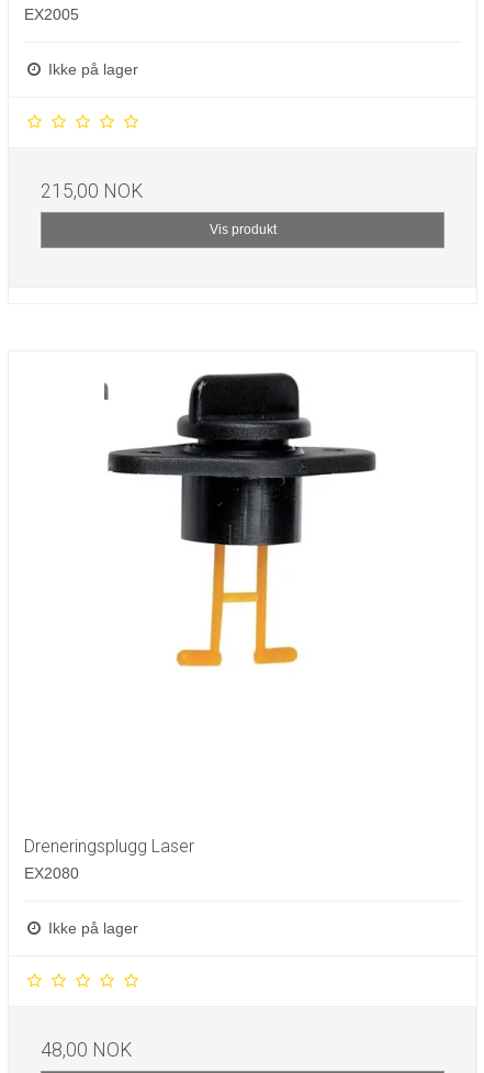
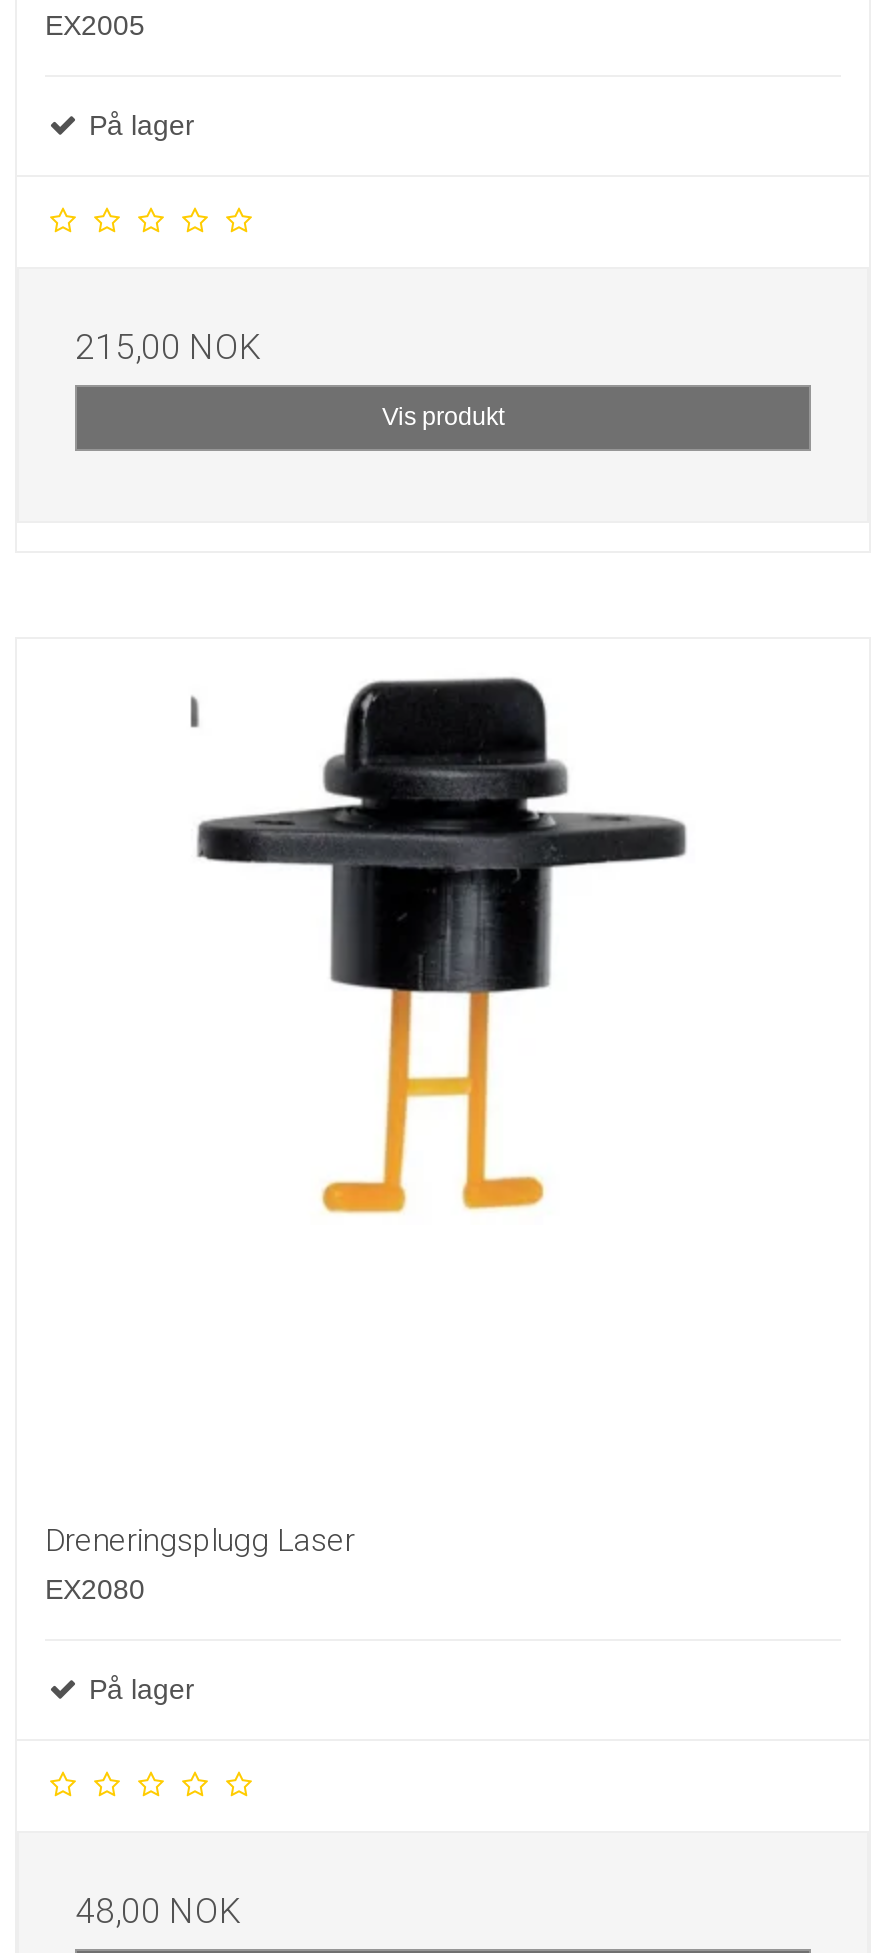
[44,61,138,78] Ikke på lager -> [81,110,195,142] På lager
[44,919,138,936] Ikke på lager -> [81,1672,195,1704] På lager

